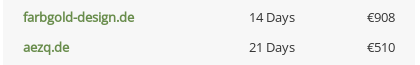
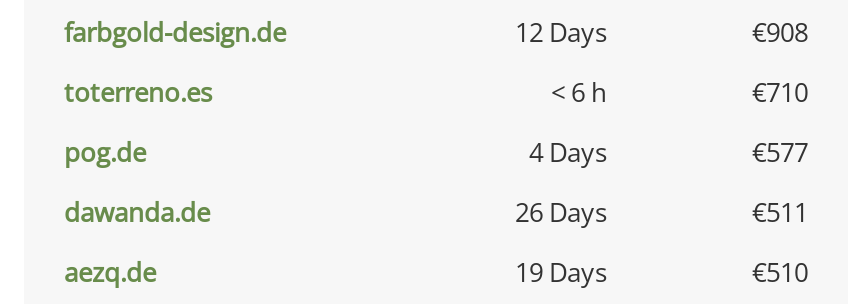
[248,8,294,26] 14 Days -> [515,14,607,50] 12 Days
none -> [64,74,808,230] toterreno.es | < 6 h | €710 | pog.de | 4 Days | €577 | dawanda.de | 26 Days | €511
[248,38,294,56] 21 Days -> [515,254,607,290] 19 Days

